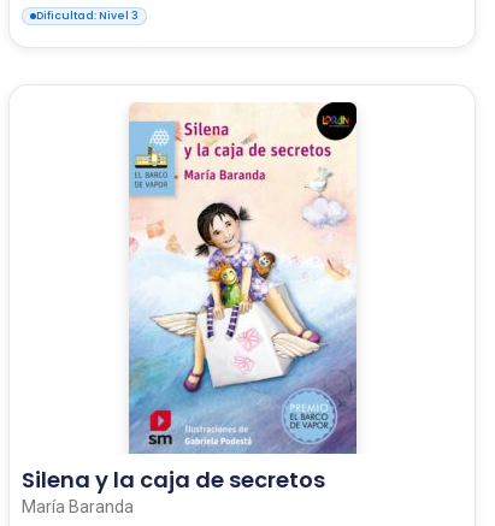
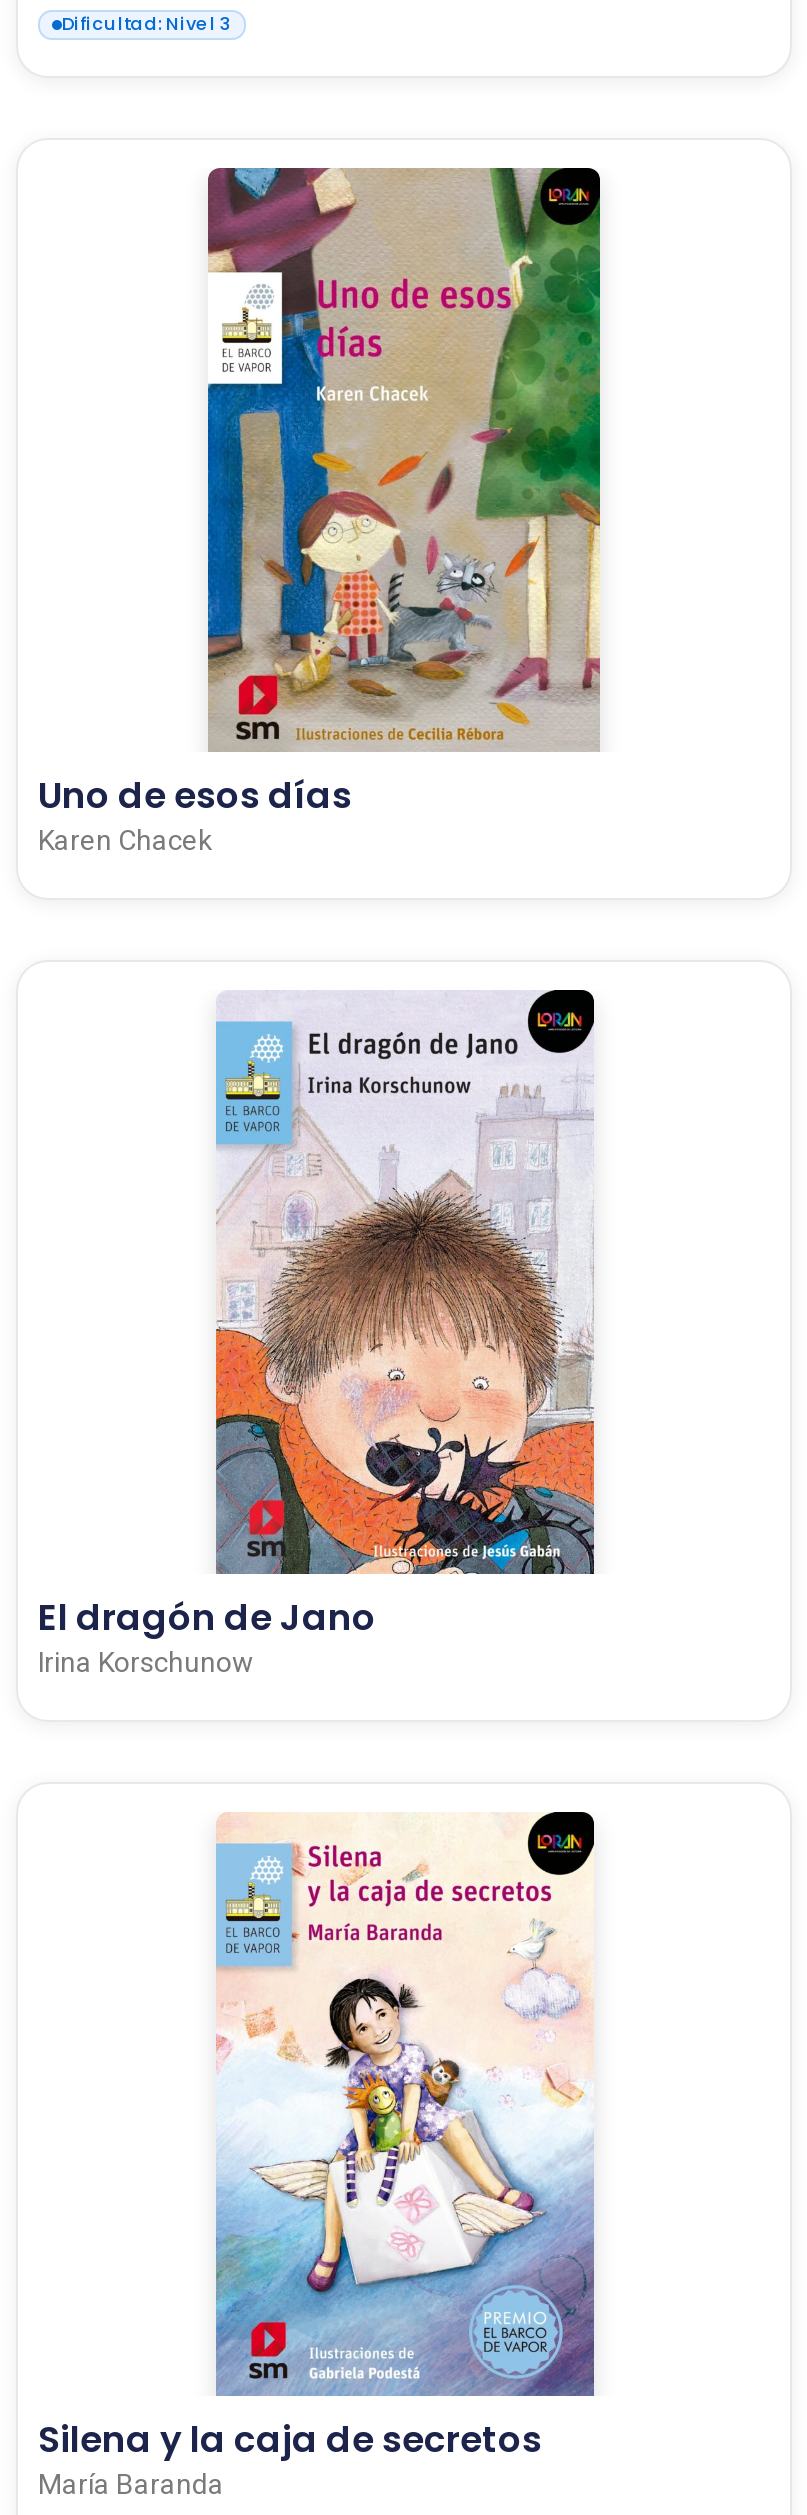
none -> [38,166,602,856] [image] | Uno de esos días | Karen Chacek
none -> [38,988,596,1678] [image] | El dragón de Jano | Irina Korschunow

